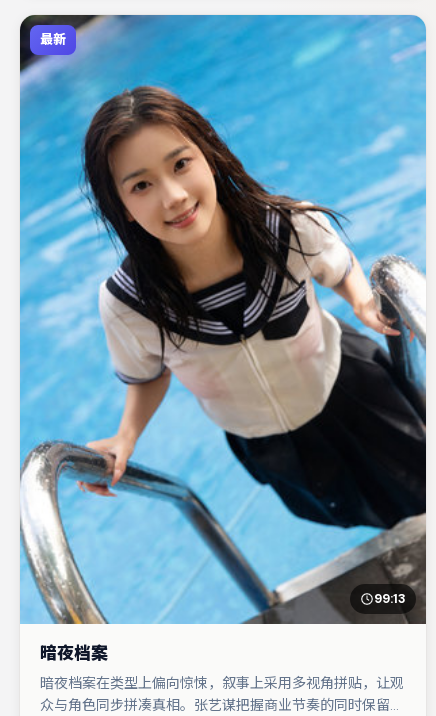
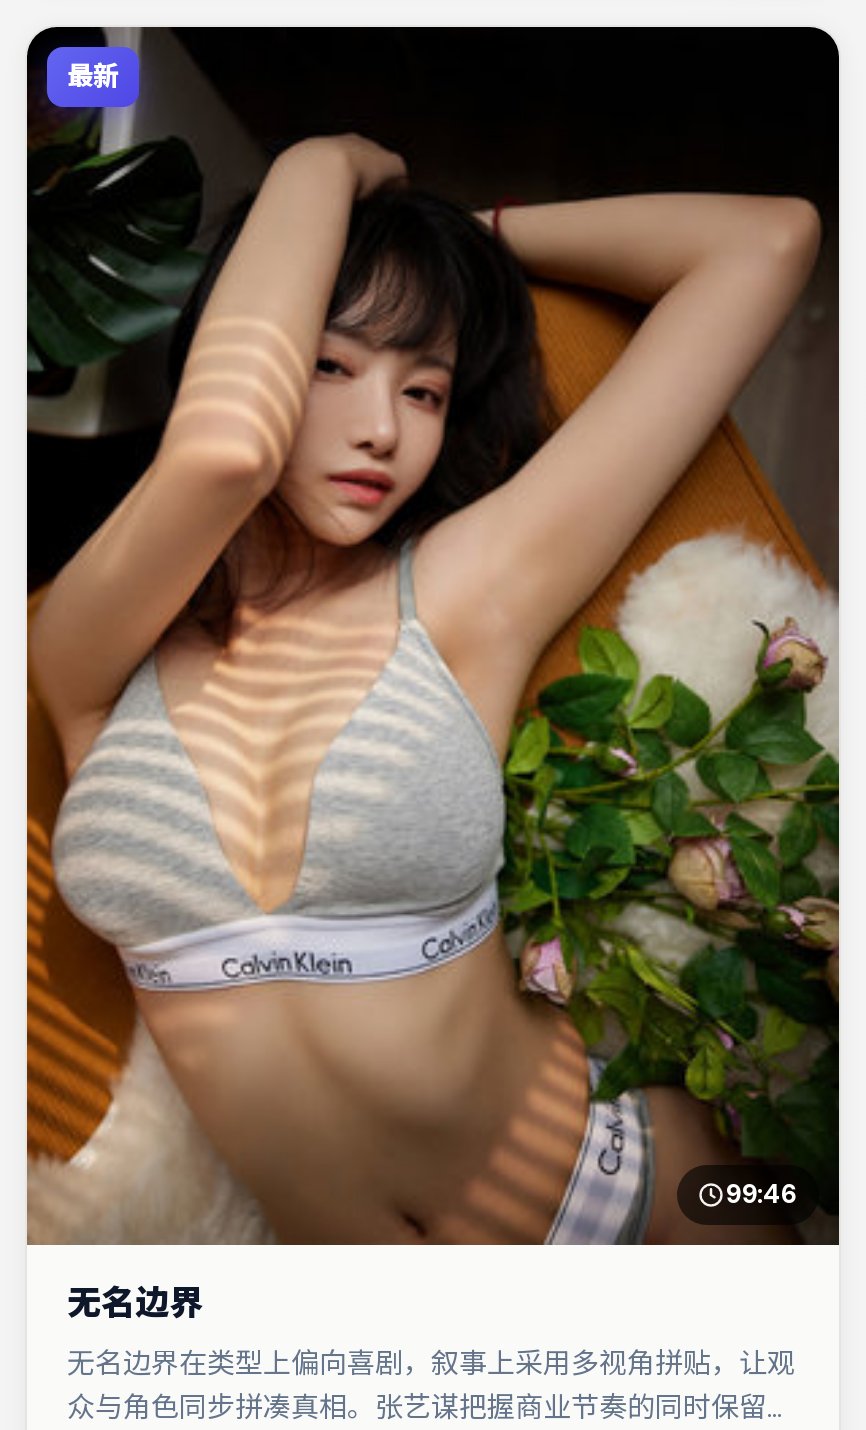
[19,14,427,625] [image] | 99:13 -> [25,24,841,1248] [image] | 99:46
[40,642,108,664] 暗夜档案 -> [67,1282,203,1326] 无名边界
[40,674,404,692] 暗夜档案在类型上偏向惊悚，叙事上采用多视角拼贴，让观 -> [67,1346,795,1382] 无名边界在类型上偏向喜剧，叙事上采用多视角拼贴，让观

